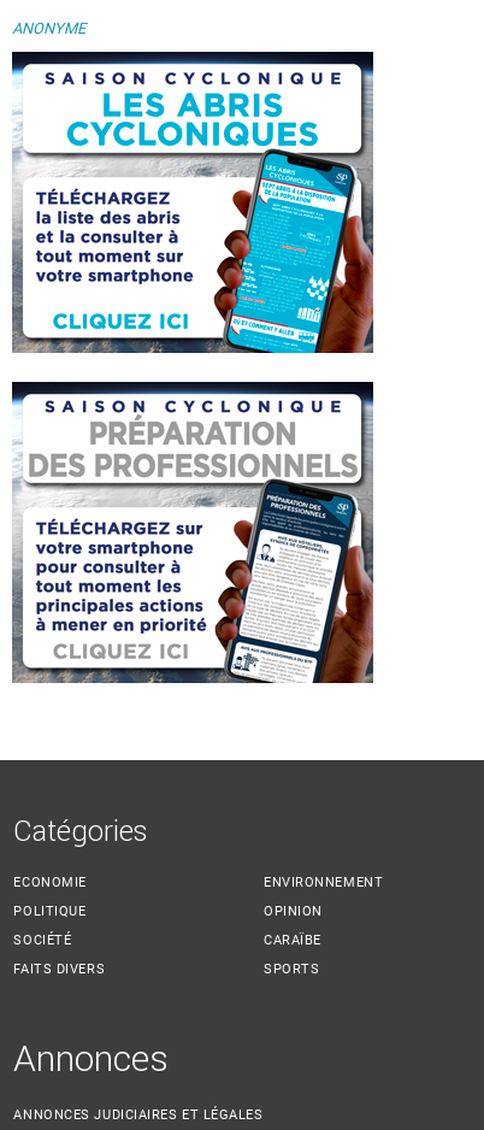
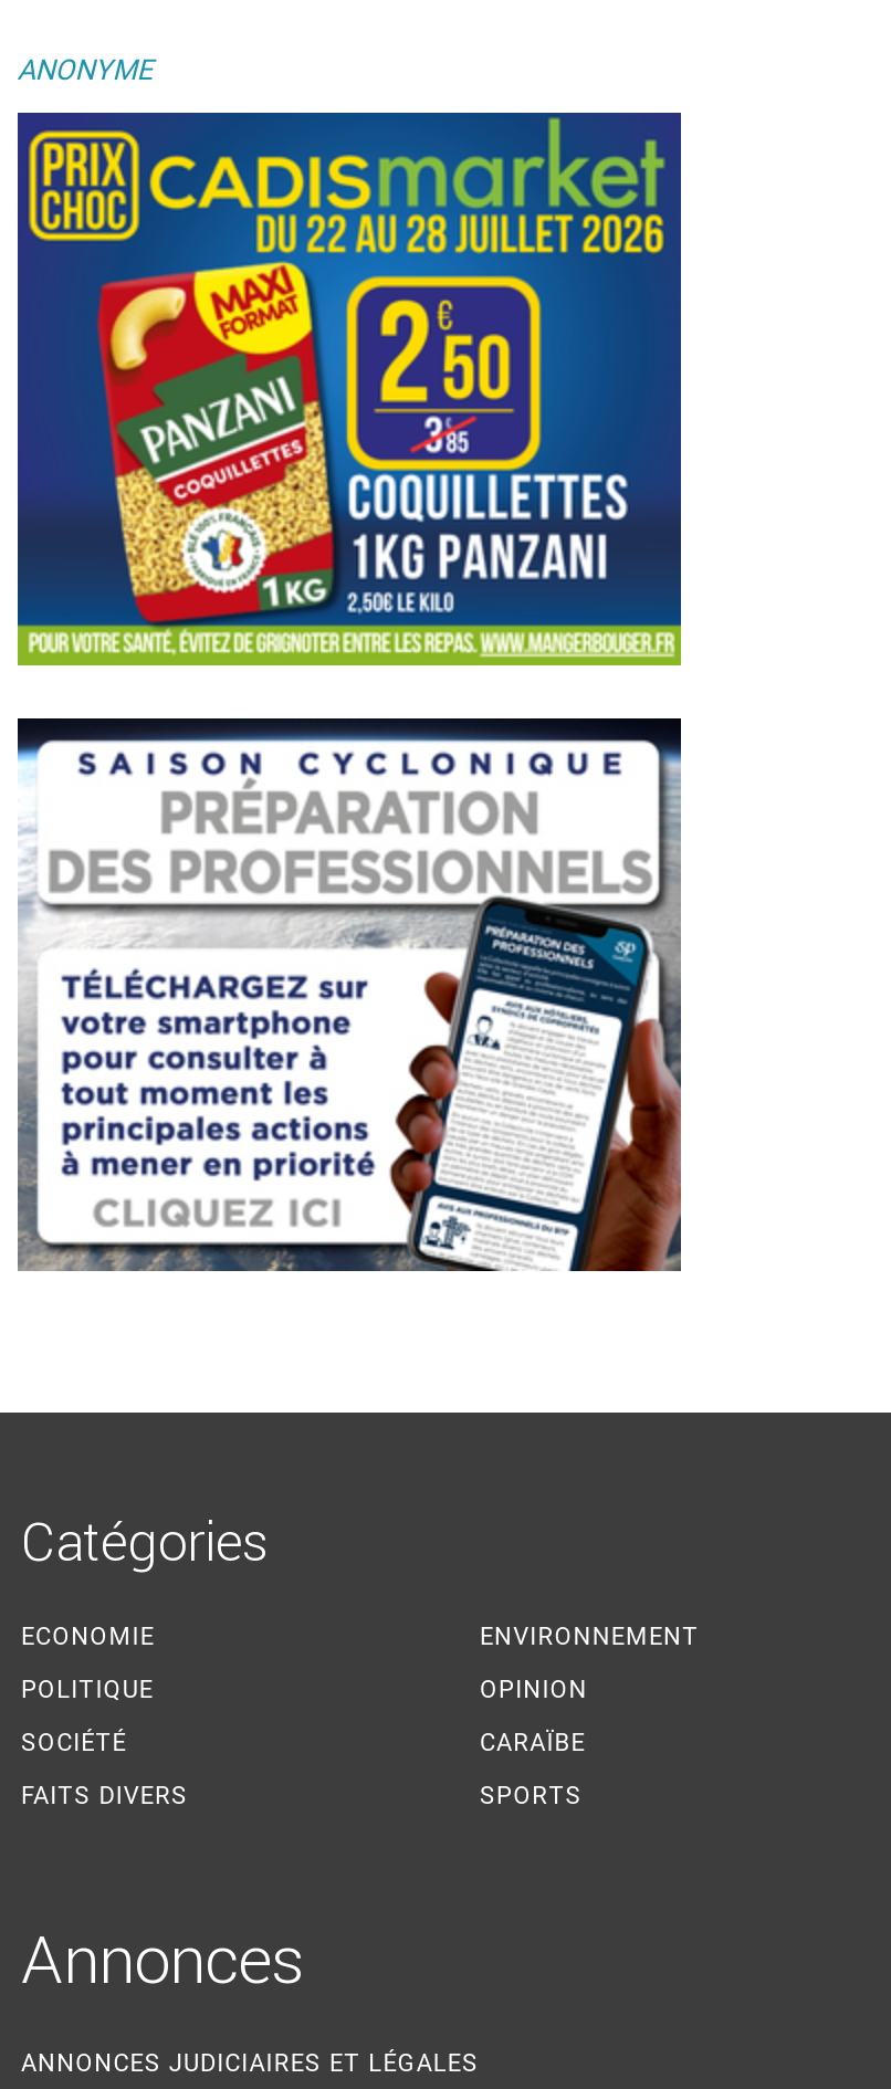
[11,51,374,354] [image] -> [15,111,683,668] [image]

